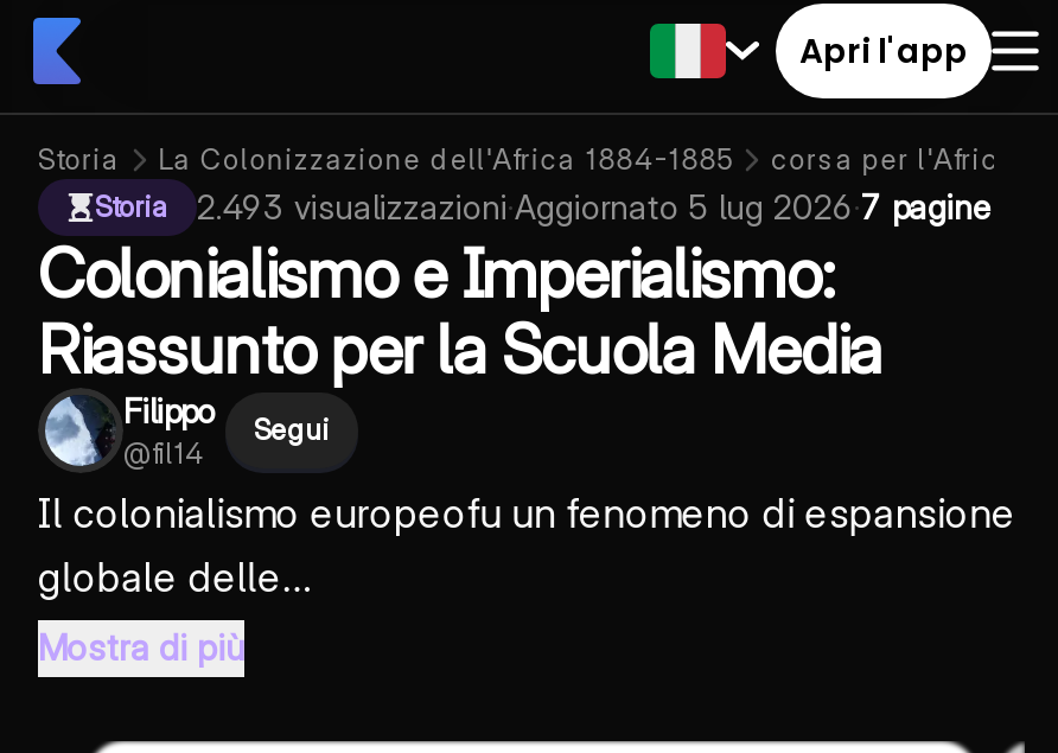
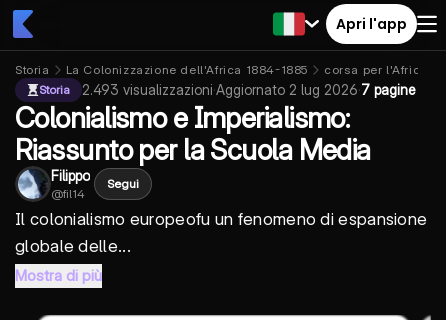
[197,186,989,226] 2.493 visualizzazioni · Aggiornato 5 lug 2026 · 7 pagine -> [82,81,415,98] 2.493 visualizzazioni · Aggiornato 2 lug 2026 · 7 pagine

